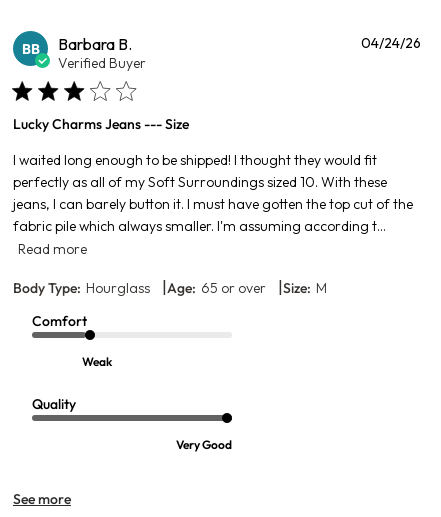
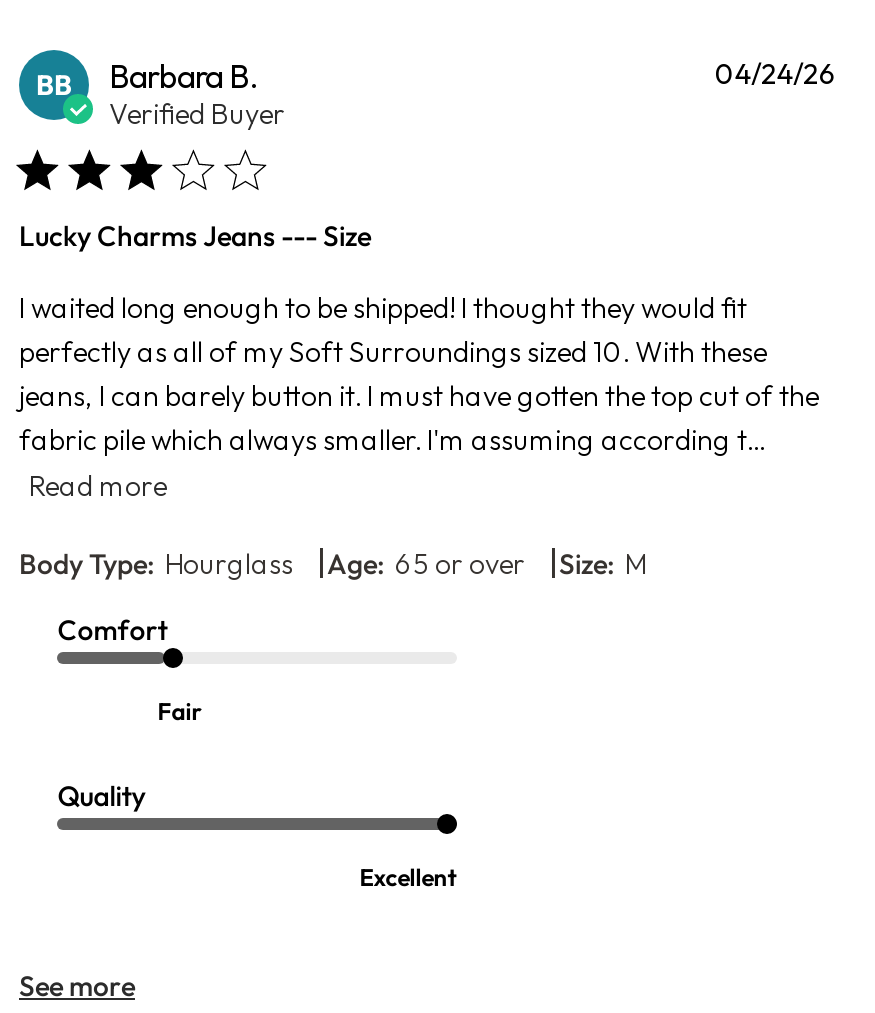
[82,354,112,369] Weak -> [157,696,201,726] Fair
[176,437,232,452] Very Good -> [359,862,457,892] Excellent

